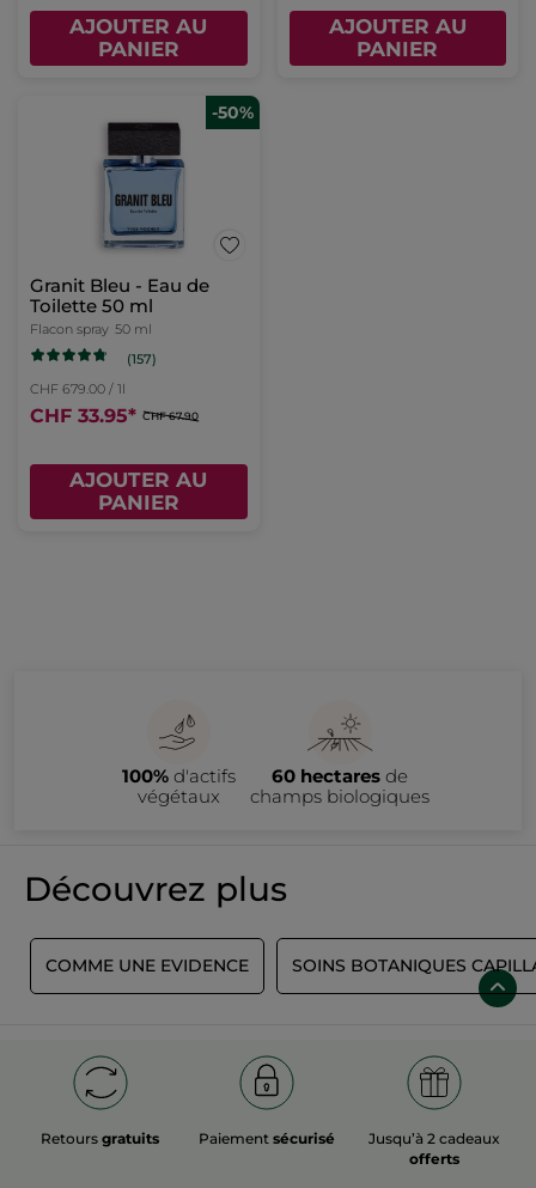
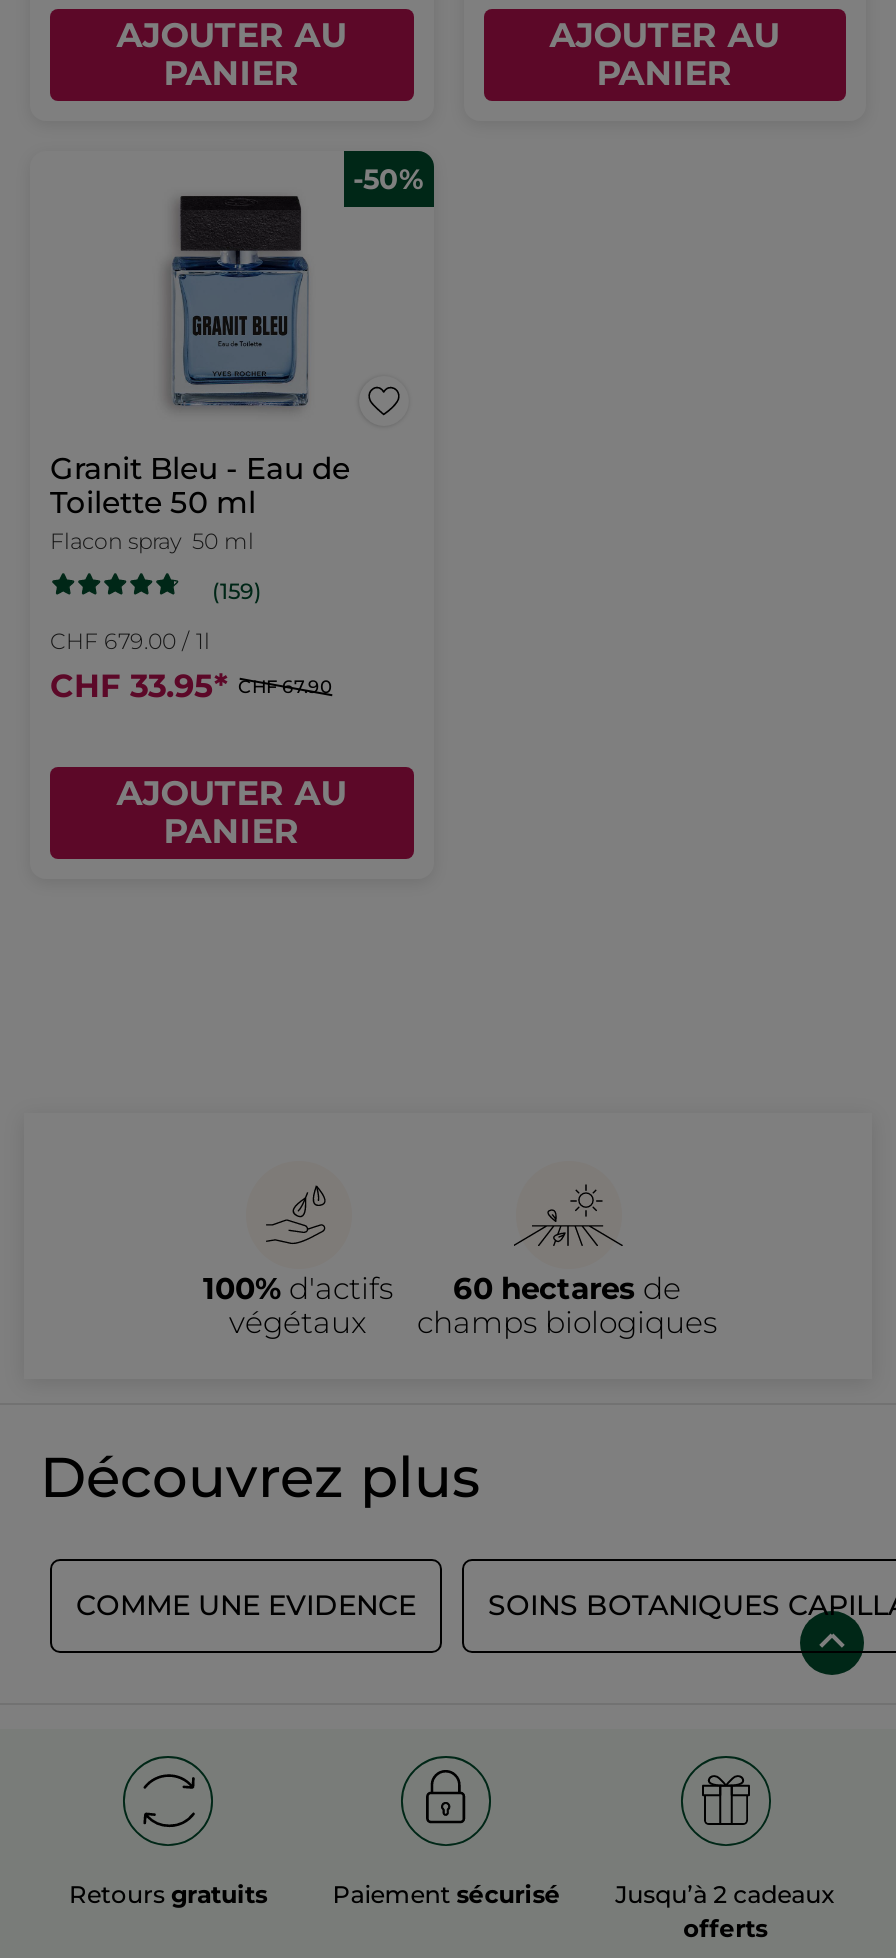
[127,350,157,367] (157) -> [212,576,262,604] (159)

